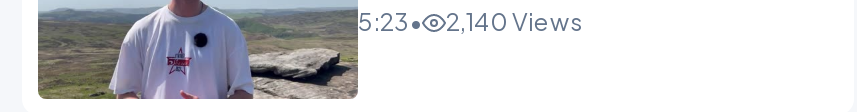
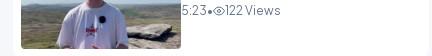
[358,6,584,36] 5:23• 2,140 Views -> [181,3,281,18] 5:23• 122 Views

